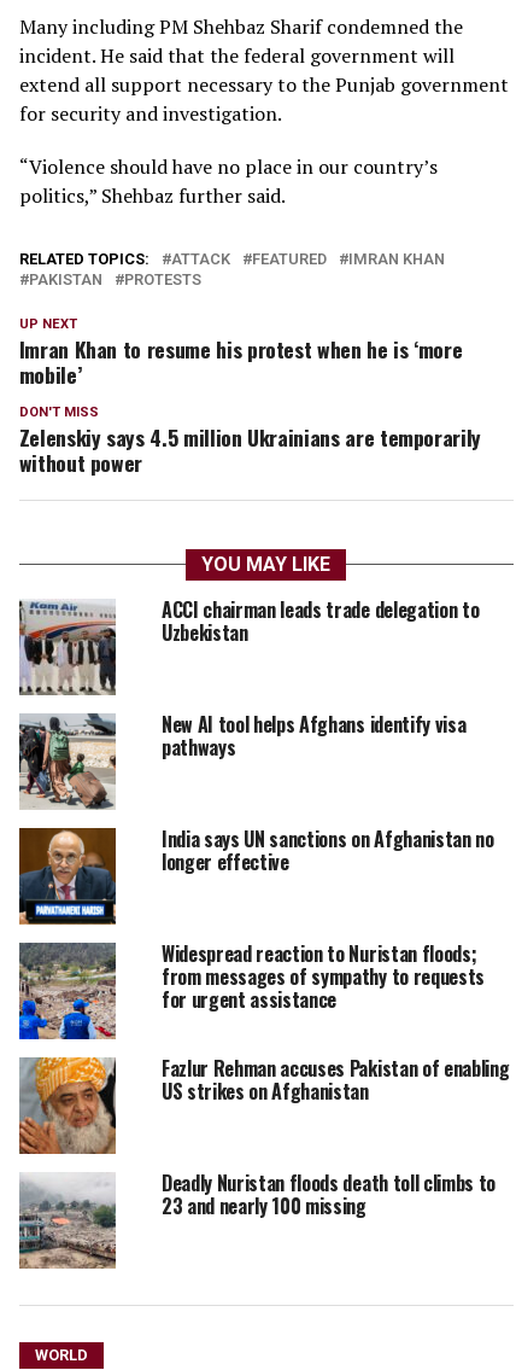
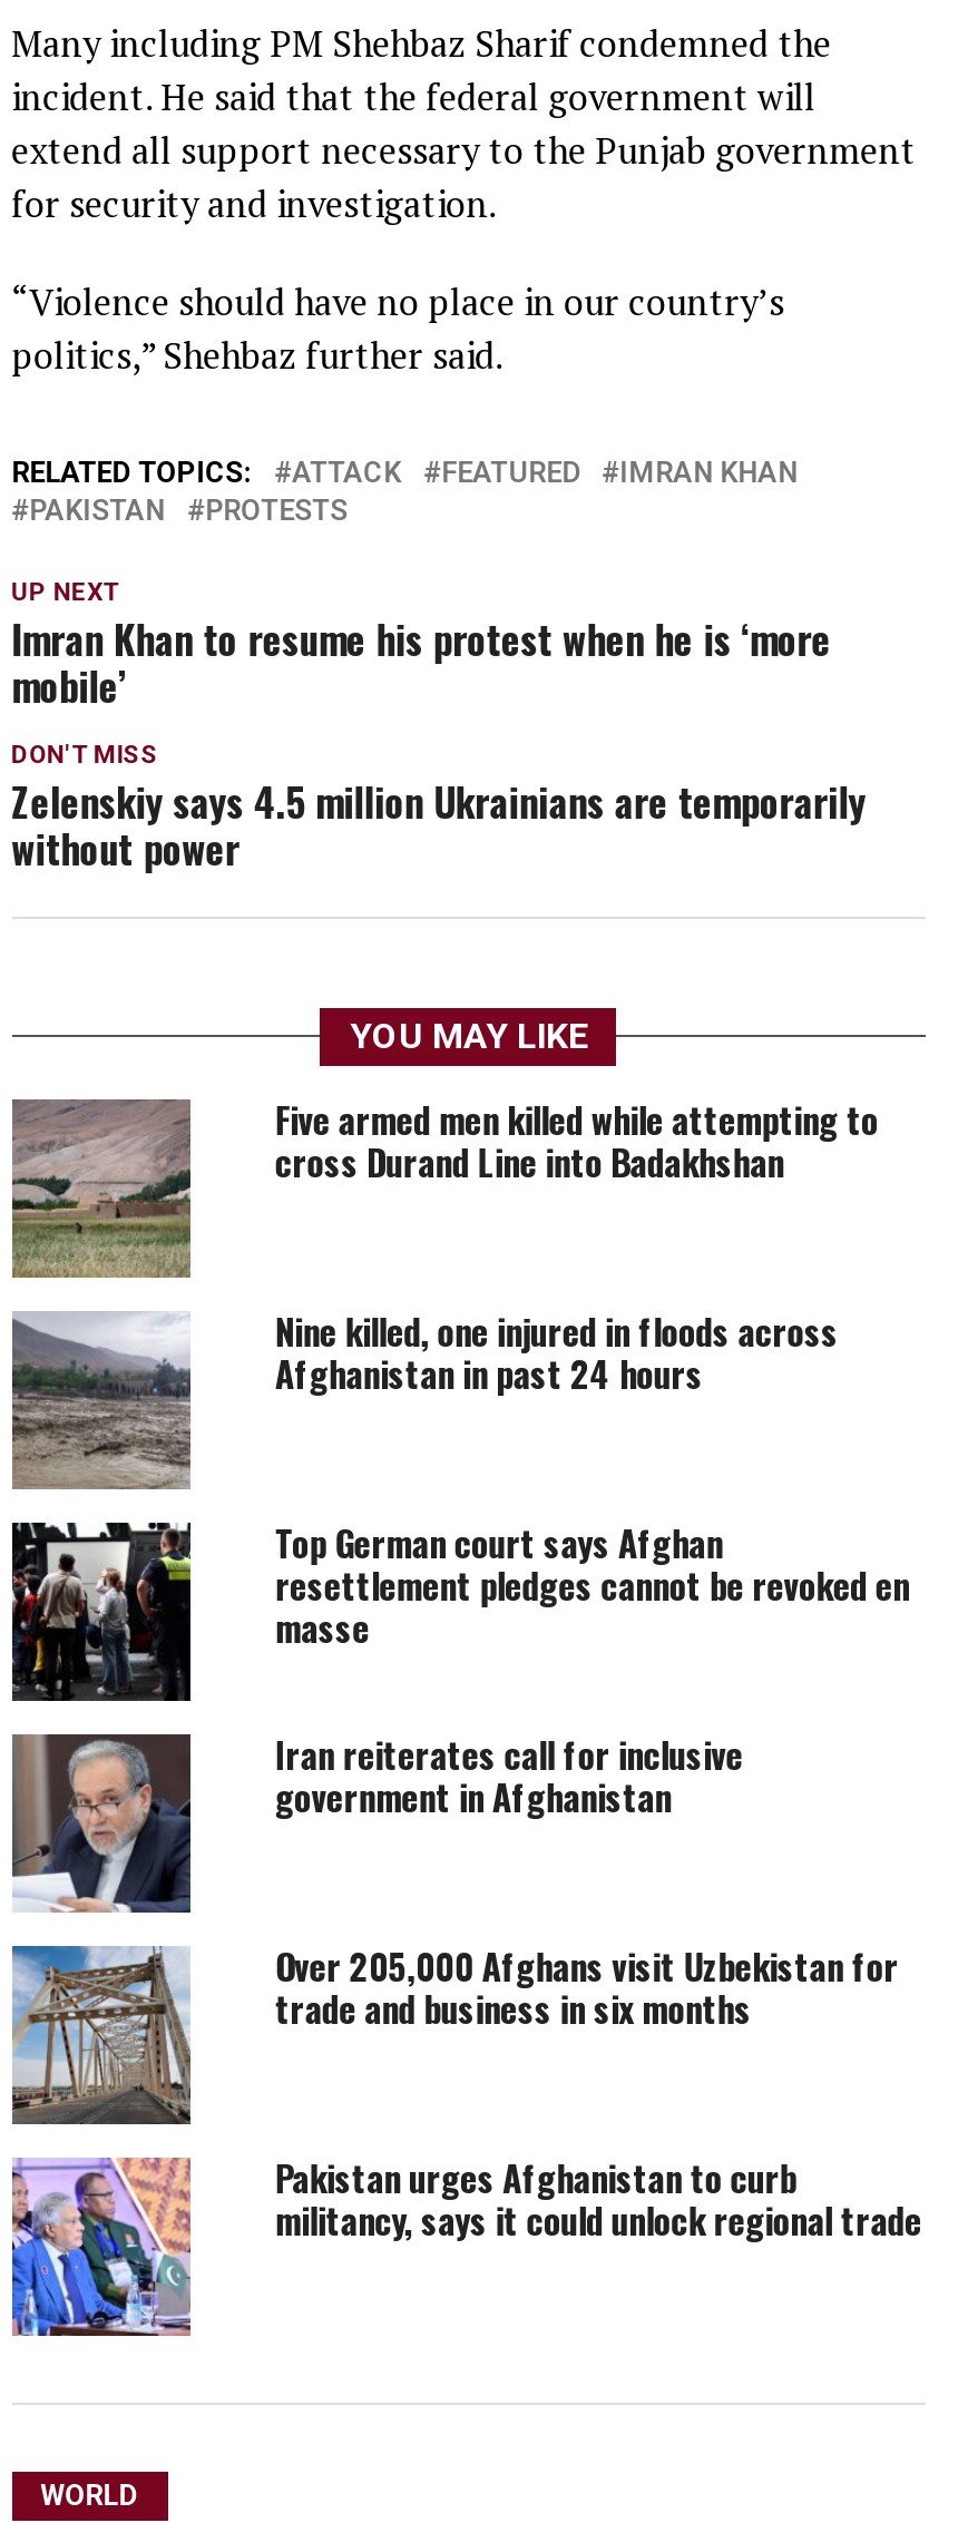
[18,595,479,695] [image] | ACCI chairman leads trade delegation to | Uzbekistan -> [10,1092,878,1278] [image] | Five armed men killed while attempting to | cross Durand Line into Badakhshan
[18,710,466,809] [image] | New AI tool helps Afghans identify visa | pathways -> [12,1304,838,1489] [image] | Nine killed, one injured in floods across | Afghanistan in past 24 hours
[18,824,494,926] [image] | India says UN sanctions on Afghanistan no | longer effective -> [10,1516,910,1703] [image] | Top German court says Afghan | resettlement pledges cannot be revoked en | masse
[18,939,485,1040] [image] | Widespread reaction to Nuristan floods; | from messages of sympathy to requests | for urgent assistance -> [10,1727,743,1915] [image] | Iran reiterates call for inclusive | government in Afghanistan
[18,1054,509,1155] [image] | Fazlur Rehman accuses Pakistan of enabling | US strikes on Afghanistan -> [12,1939,898,2126] [image] | Over 205,000 Afghans visit Uzbekistan for | trade and business in six months
[18,1168,496,1270] [image] | Deadly Nuristan floods death toll climbs to | 23 and nearly 100 missing -> [10,2151,921,2338] [image] | Pakistan urges Afghanistan to curb | militancy, says it could unlock regional trade

